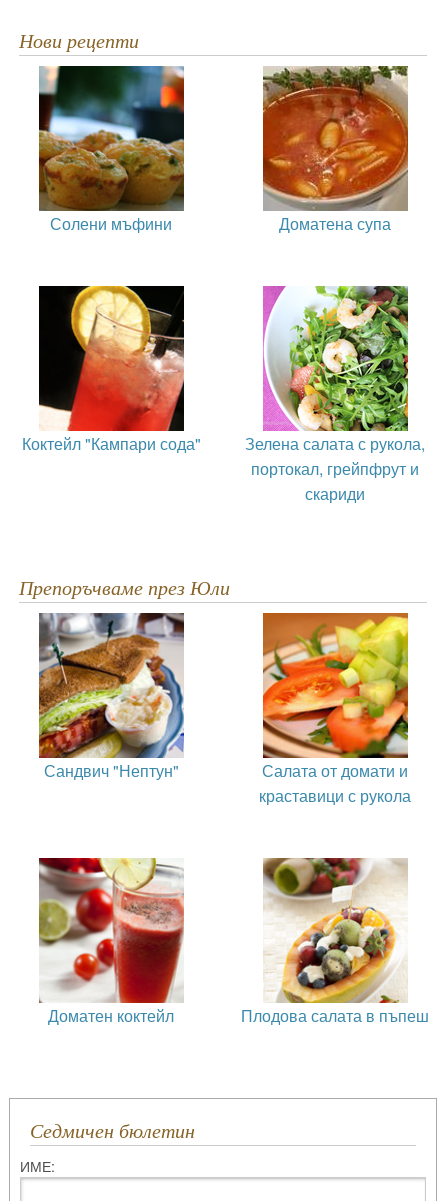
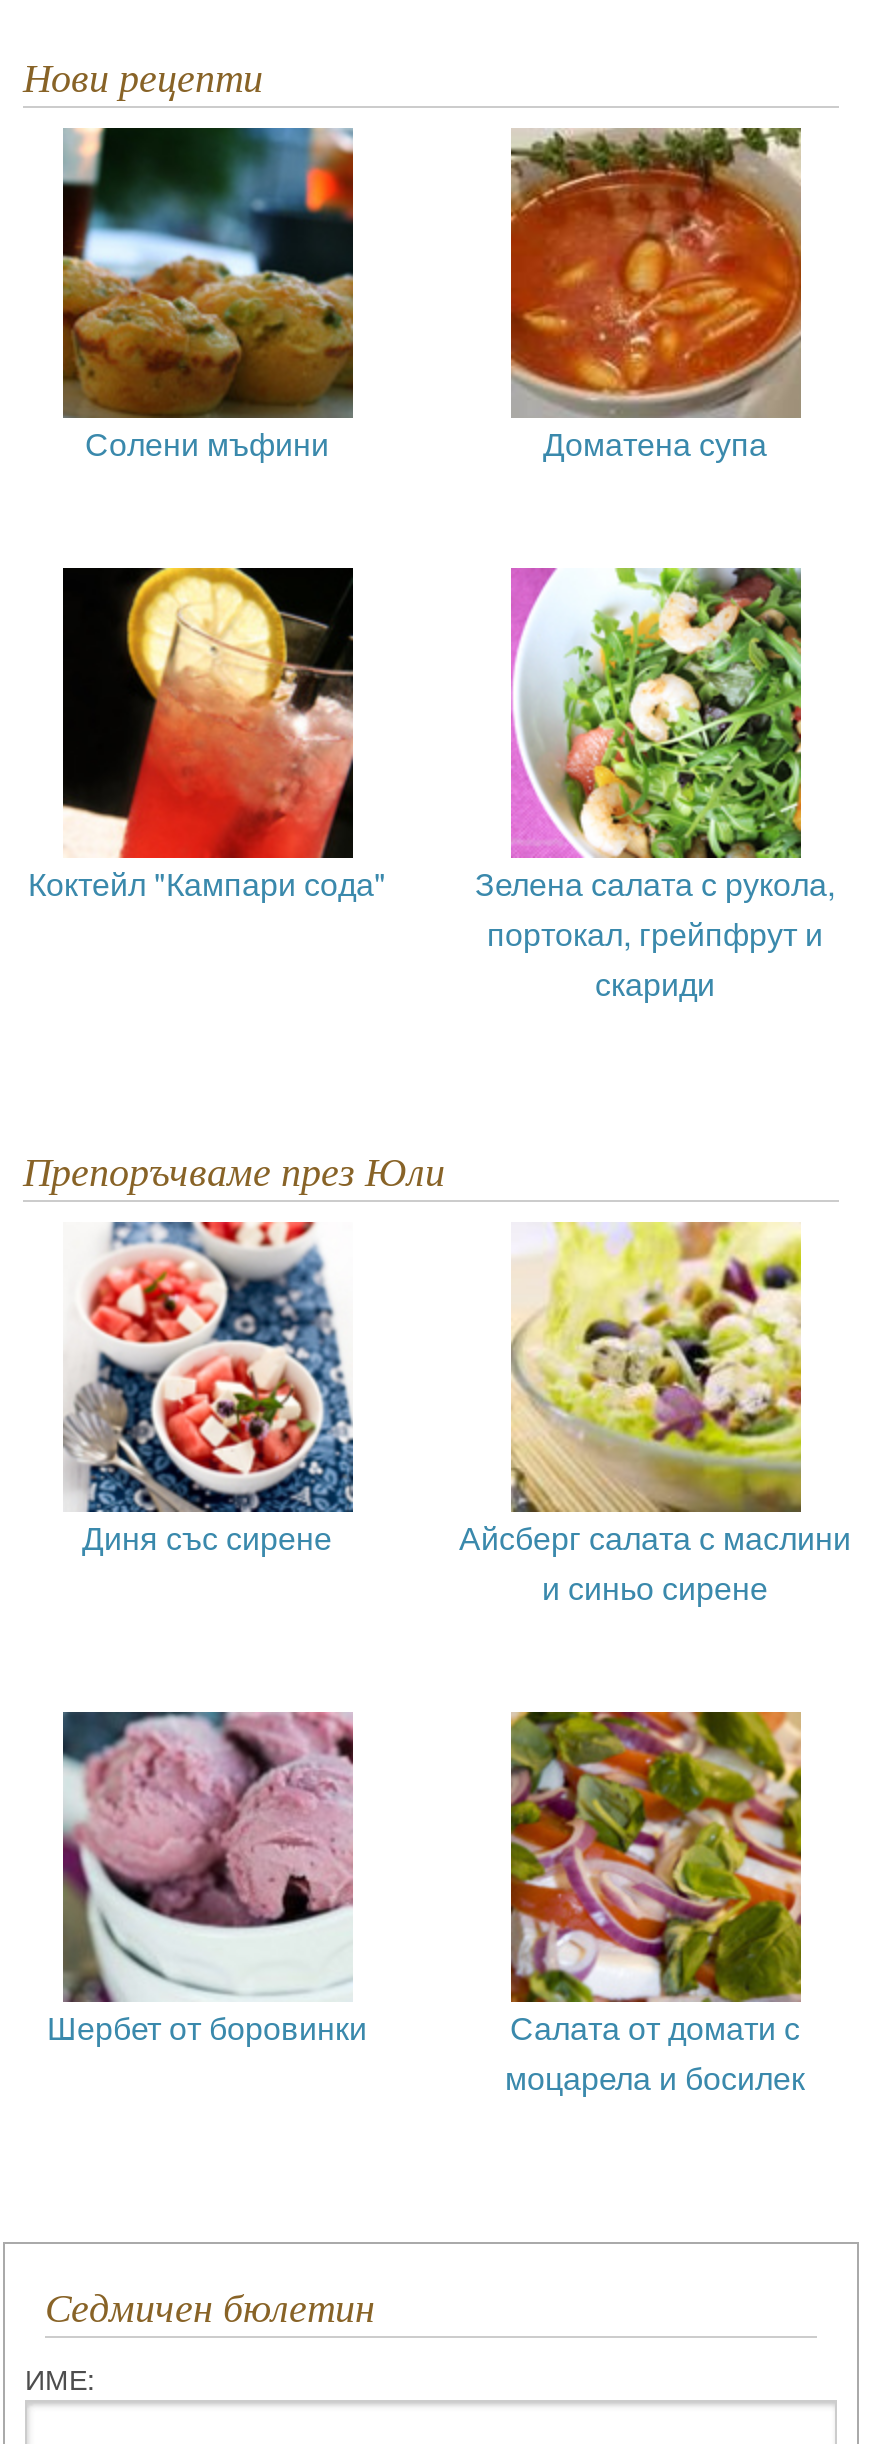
[38,612,411,807] [image] | Сандвич "Нептун" | Салата от домати и | краставици с рукола -> [63,1220,851,1609] [image] | Диня със сирене | Айсберг салата с маслини | и синьо сирене
[262,612,409,726] [image] -> [511,1220,803,1498] [image]
[39,857,429,1027] [image] | Доматен коктейл | Плодова салата в пъпеш -> [47,1710,805,2099] [image] | Шербет от боровинки | Салата от домати с | моцарела и босилек
[263,857,408,971] [image] -> [509,1710,803,1988] [image]

